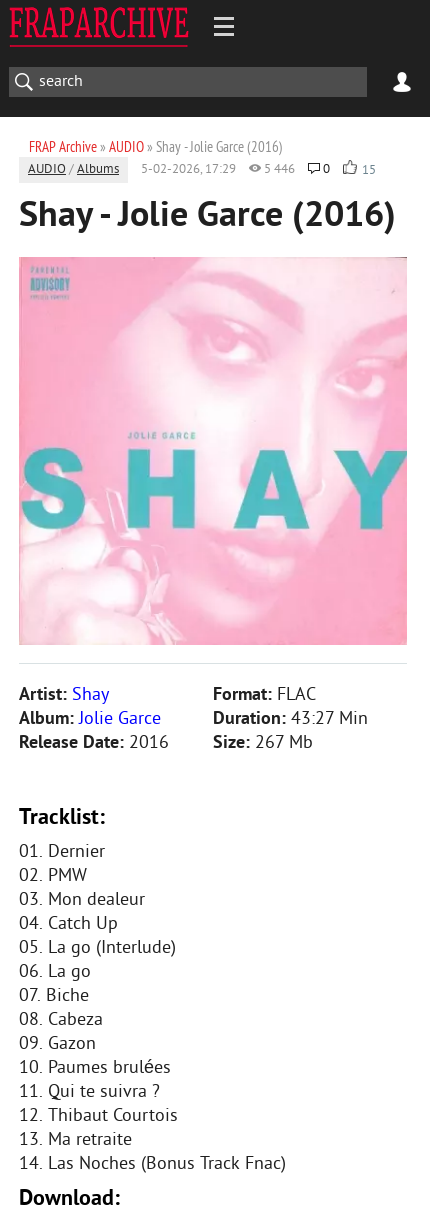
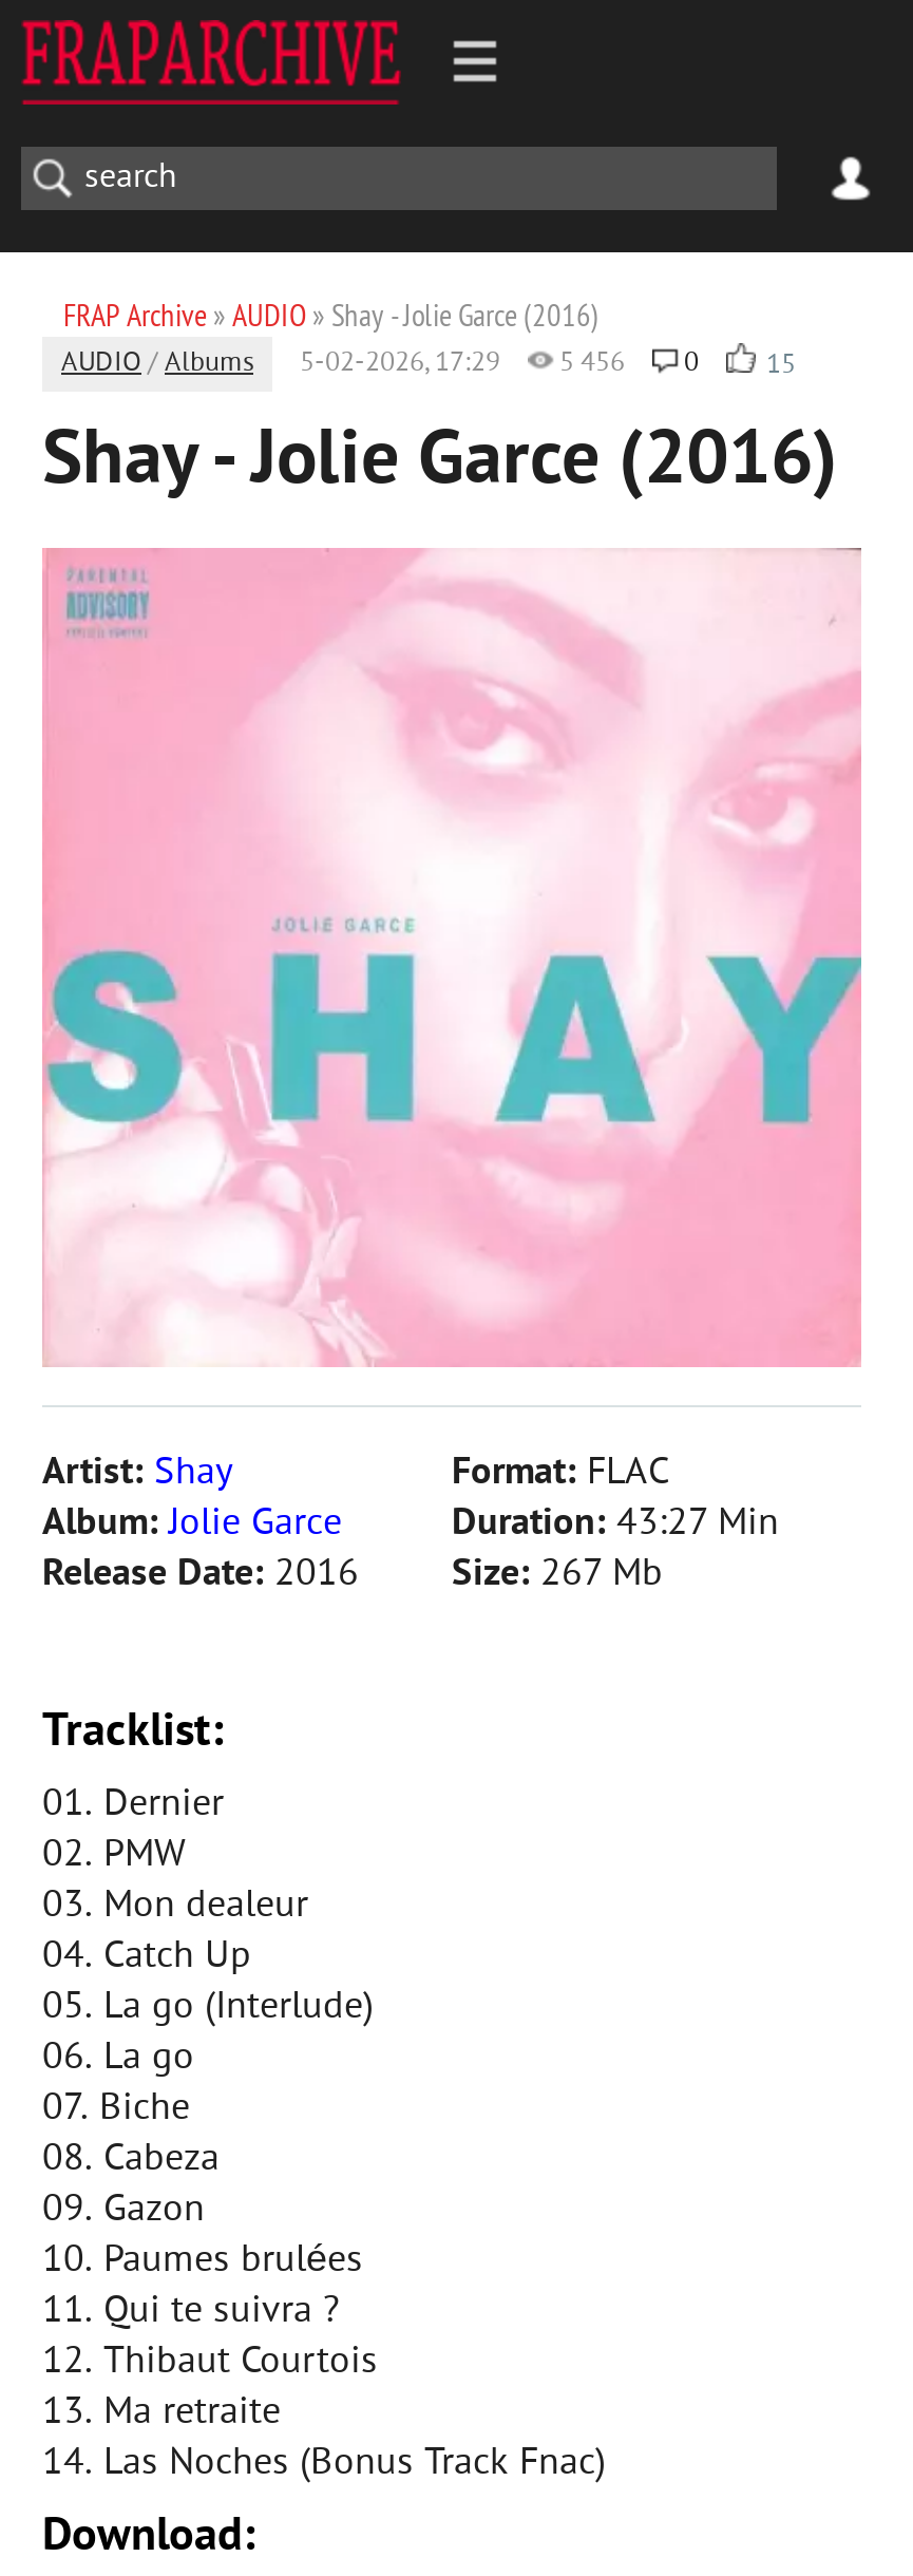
[28,162,376,179] AUDIO / Albums 5-02-2026, 17:29 5 446 0 15 -> [61,347,796,383] AUDIO / Albums 5-02-2026, 17:29 5 456 0 15

